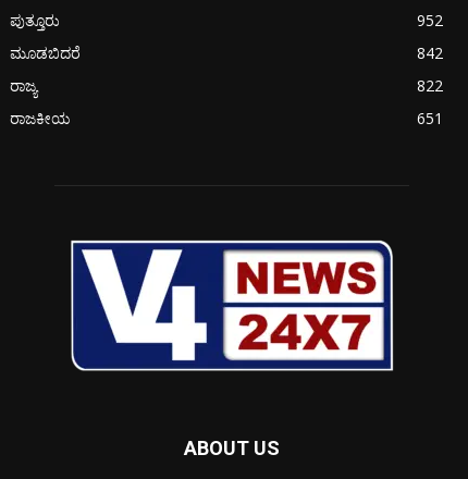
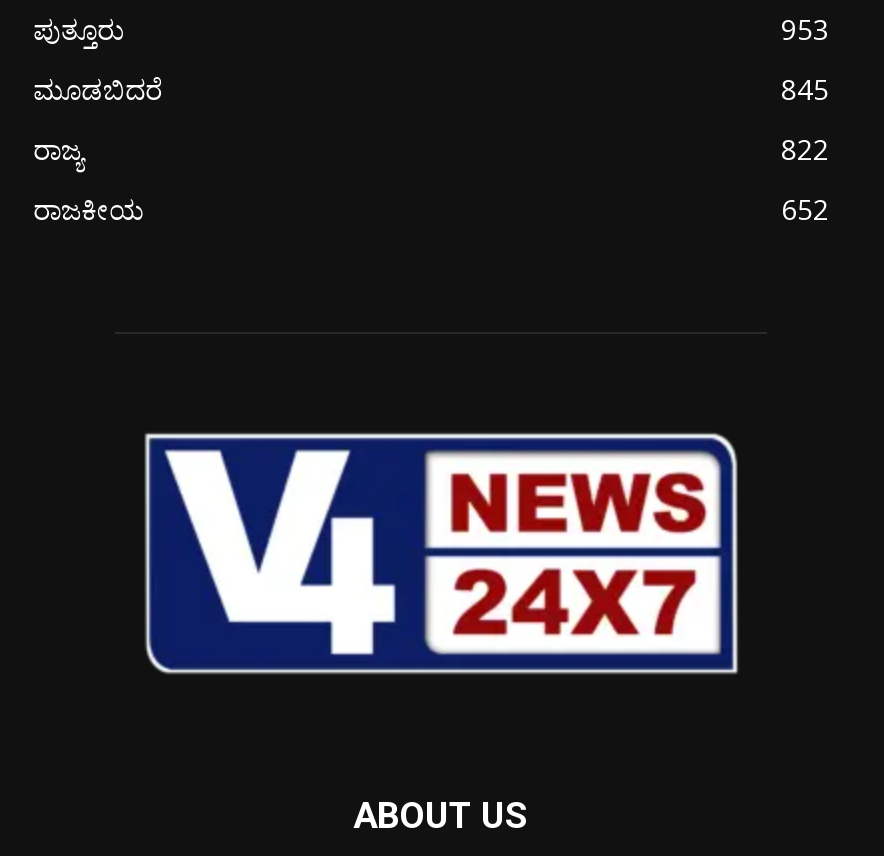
[417,10,443,31] 952 -> [781,10,829,48] 953
[417,43,443,63] 842 -> [781,70,829,108] 845
[417,108,443,129] 651 -> [781,190,829,228] 652

